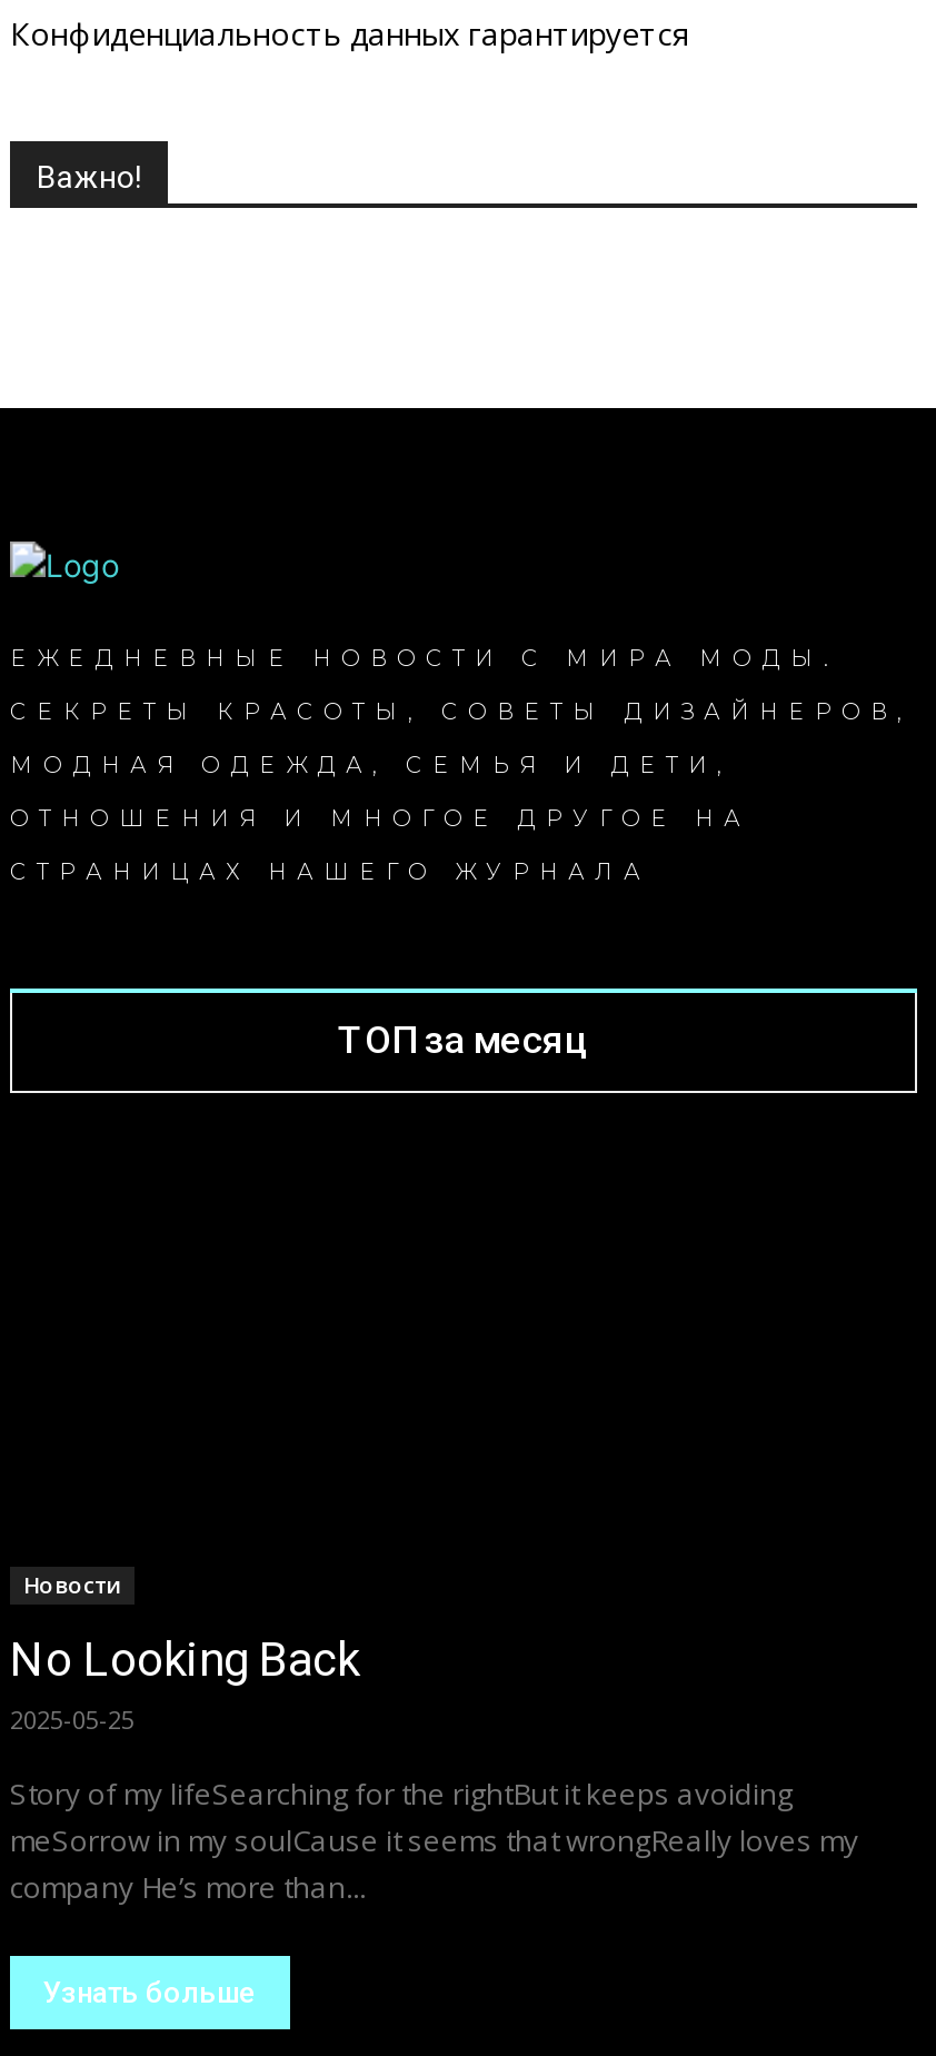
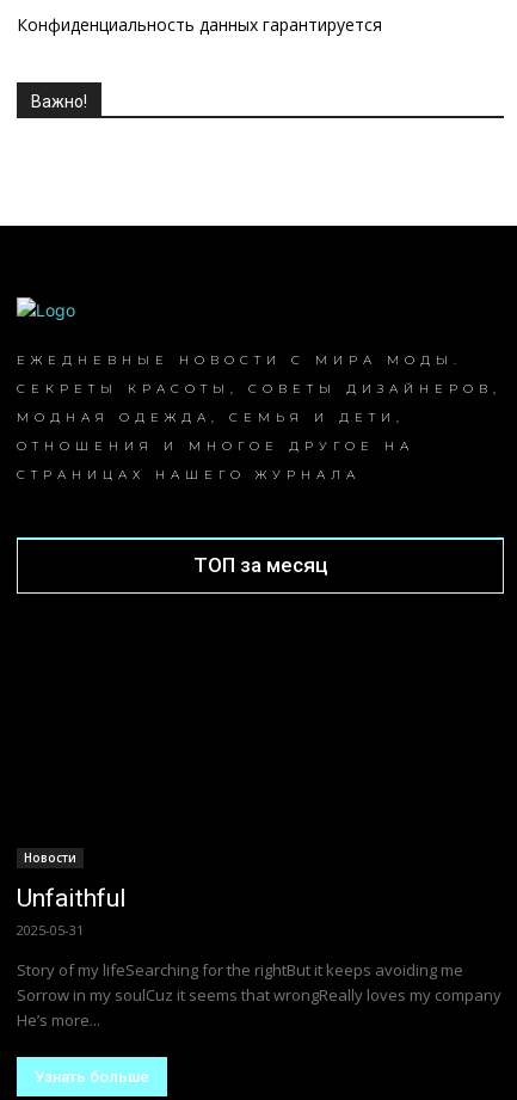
[10,1633,359,1736] No Looking Back | 2025-05-25 -> [17,884,127,939] Unfaithful | 2025-05-31
[10,1774,859,1907] Story of my lifeSearching for the rightBut it keeps avoiding | meSorrow in my soulCause it seems that wrongReally loves my | company He’s more than... -> [17,959,501,1031] Story of my lifeSearching for the rightBut it keeps avoiding me | Sorrow in my soulCuz it seems that wrongReally loves my company | He’s more...

